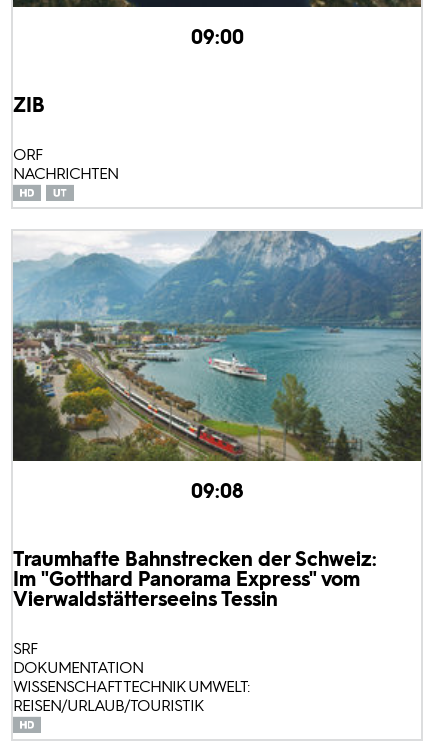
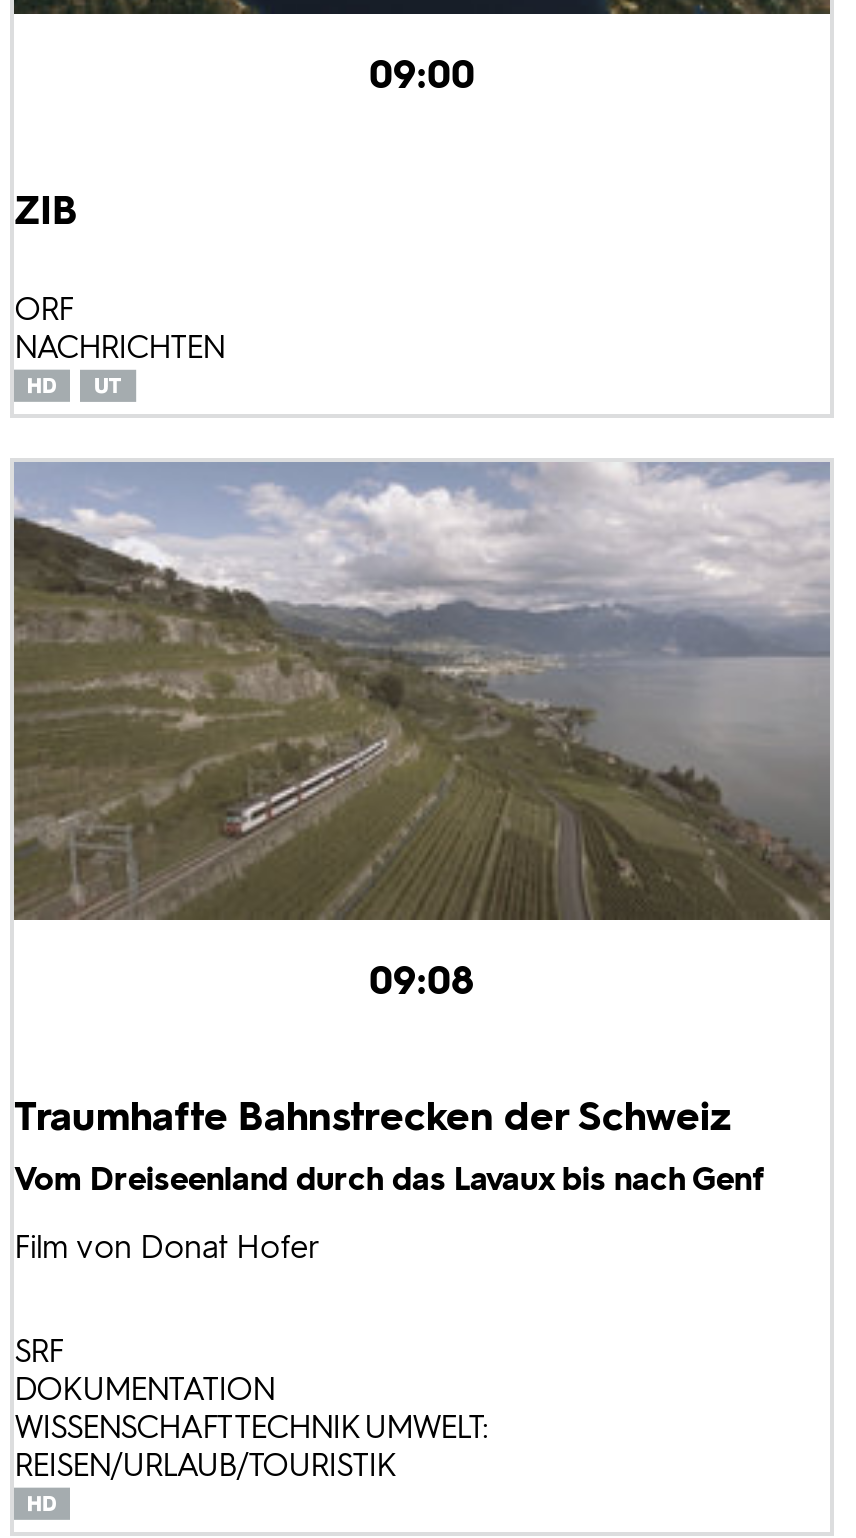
[13,230,422,462] [image] -> [12,460,830,922] [image]
[13,547,377,611] Traumhafte Bahnstrecken der Schweiz: | Im "Gotthard Panorama Express" vom | Vierwaldstätterseeins Tessin -> [14,1093,764,1267] Traumhafte Bahnstrecken der Schweiz | Vom Dreiseenland durch das Lavaux bis nach Genf | Film von Donat Hofer

